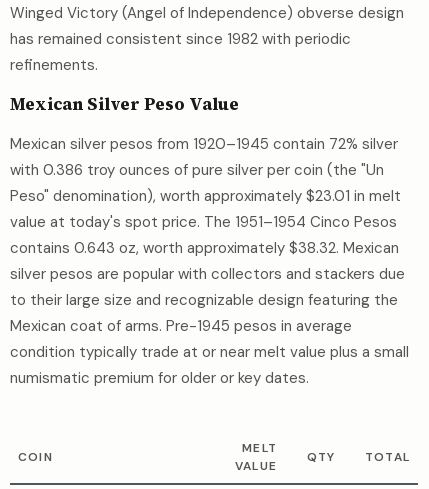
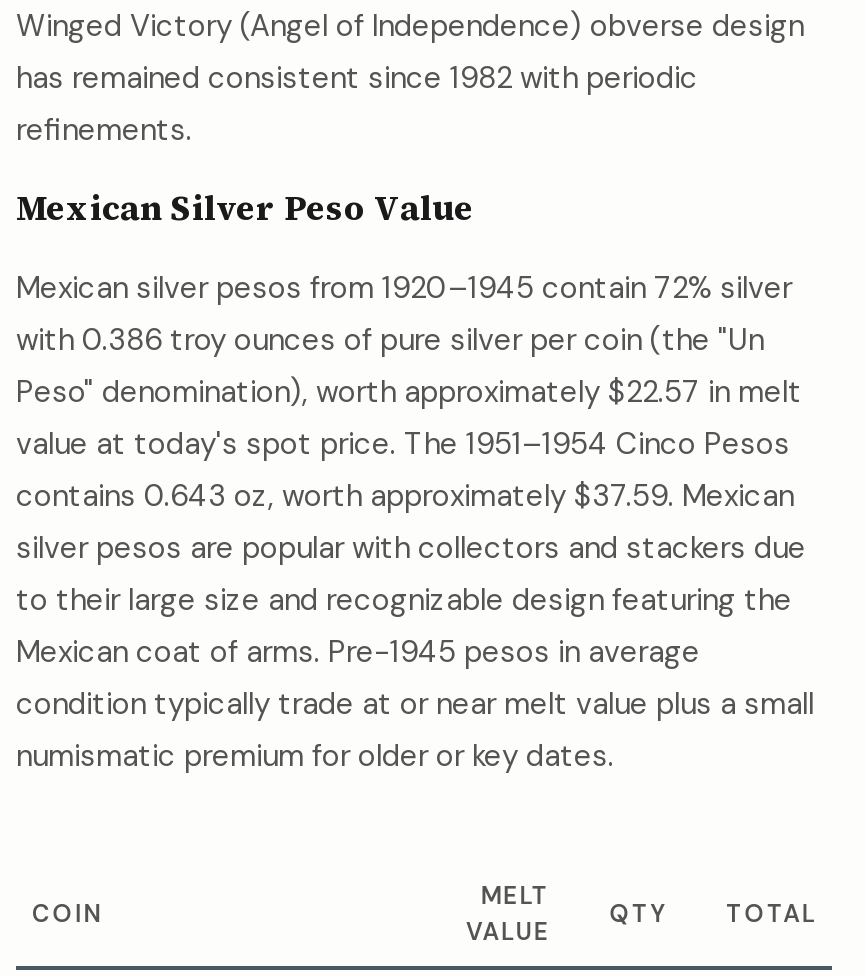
[10,186,401,206] Peso" denomination), worth approximately $23.01 in melt -> [16,372,802,412] Peso" denomination), worth approximately $22.57 in melt
[10,238,399,258] contains 0.643 oz, worth approximately $38.32. Mexican -> [16,476,794,516] contains 0.643 oz, worth approximately $37.59. Mexican

